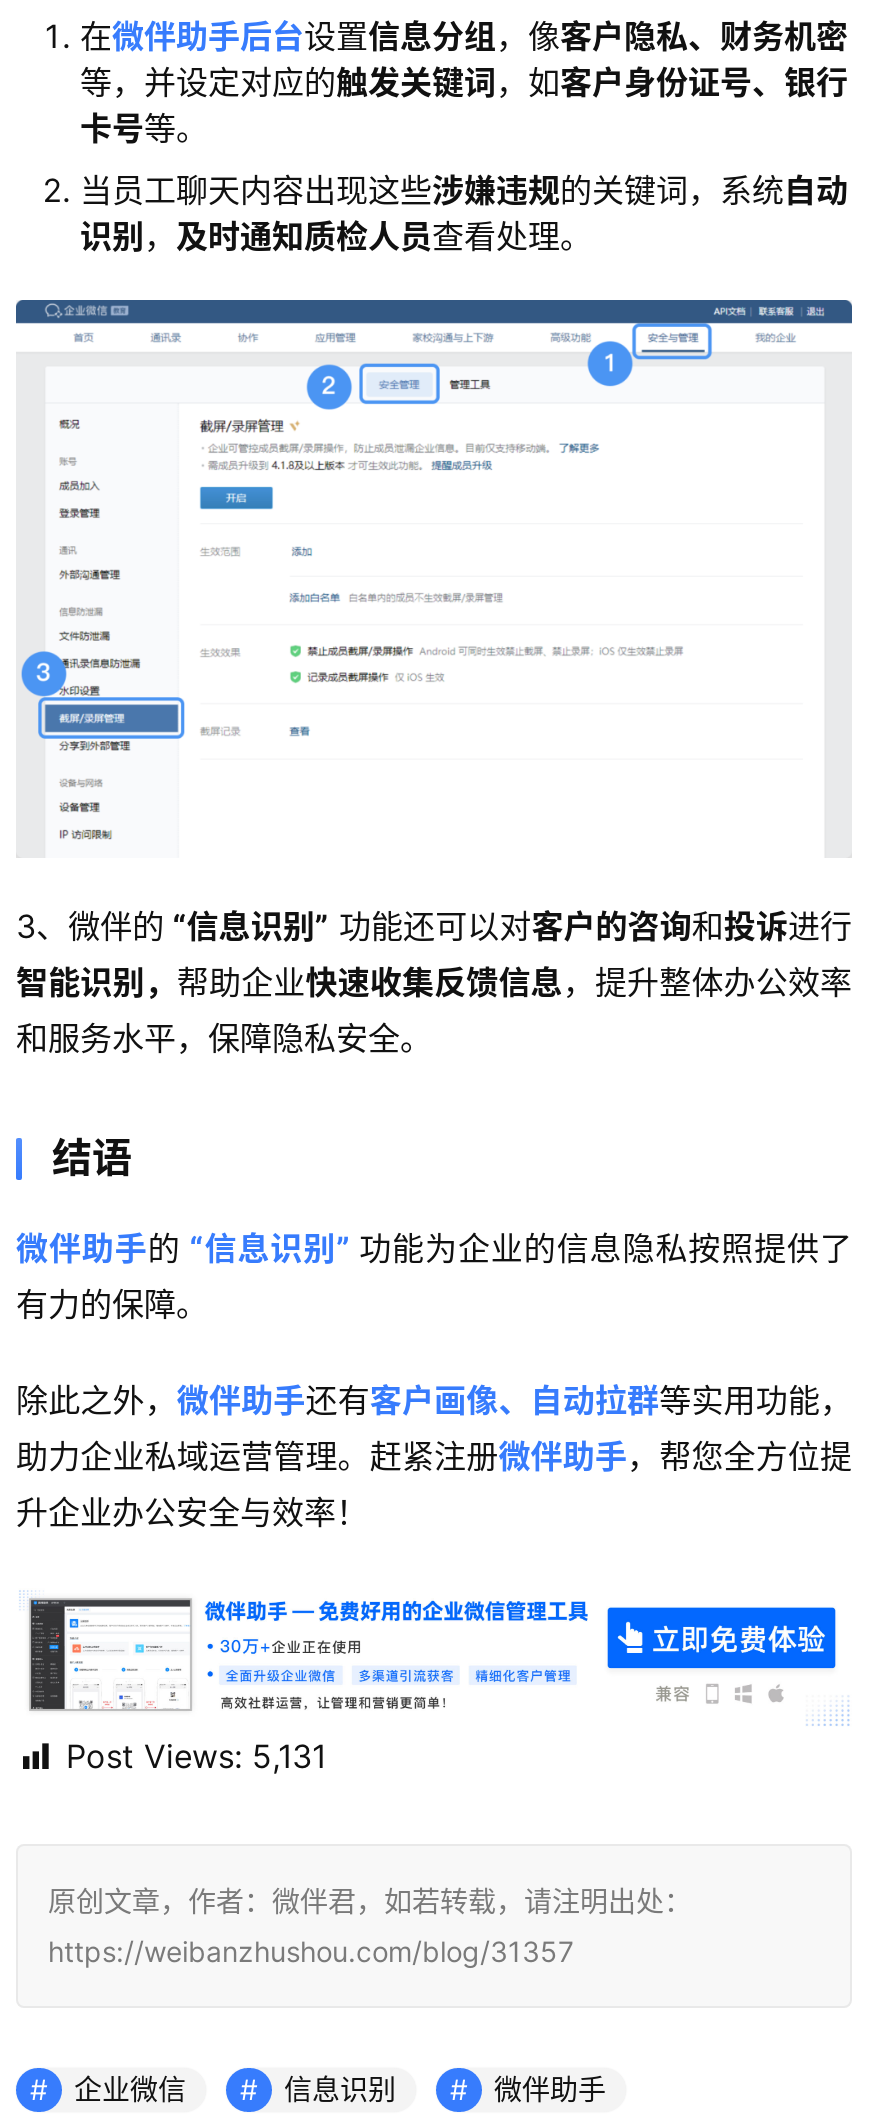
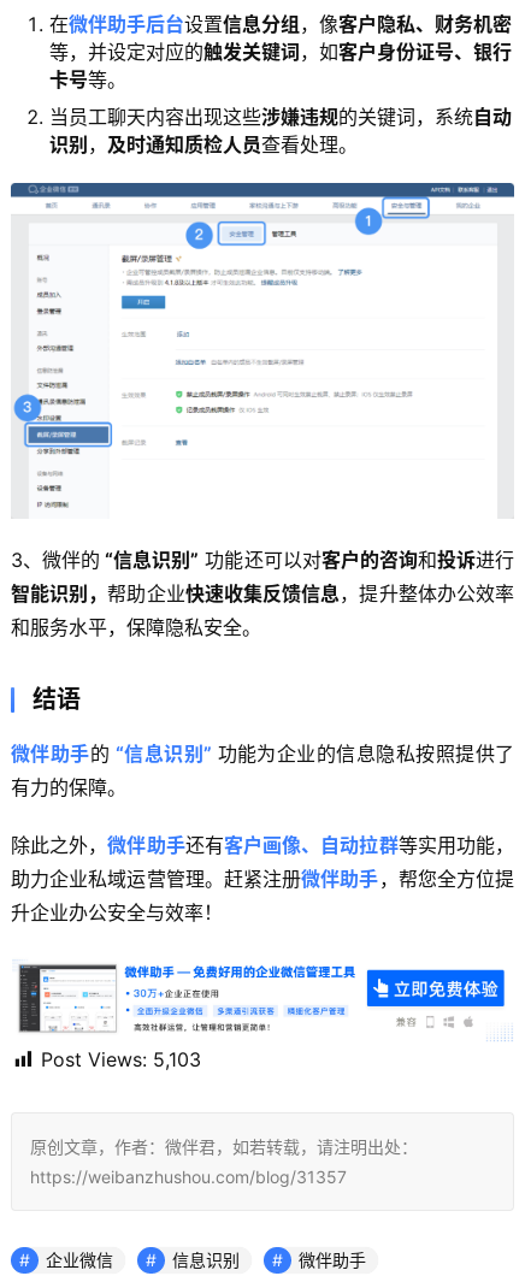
[66,1736,326,1776] Post Views: 5,131 -> [41,1047,201,1071] Post Views: 5,103

